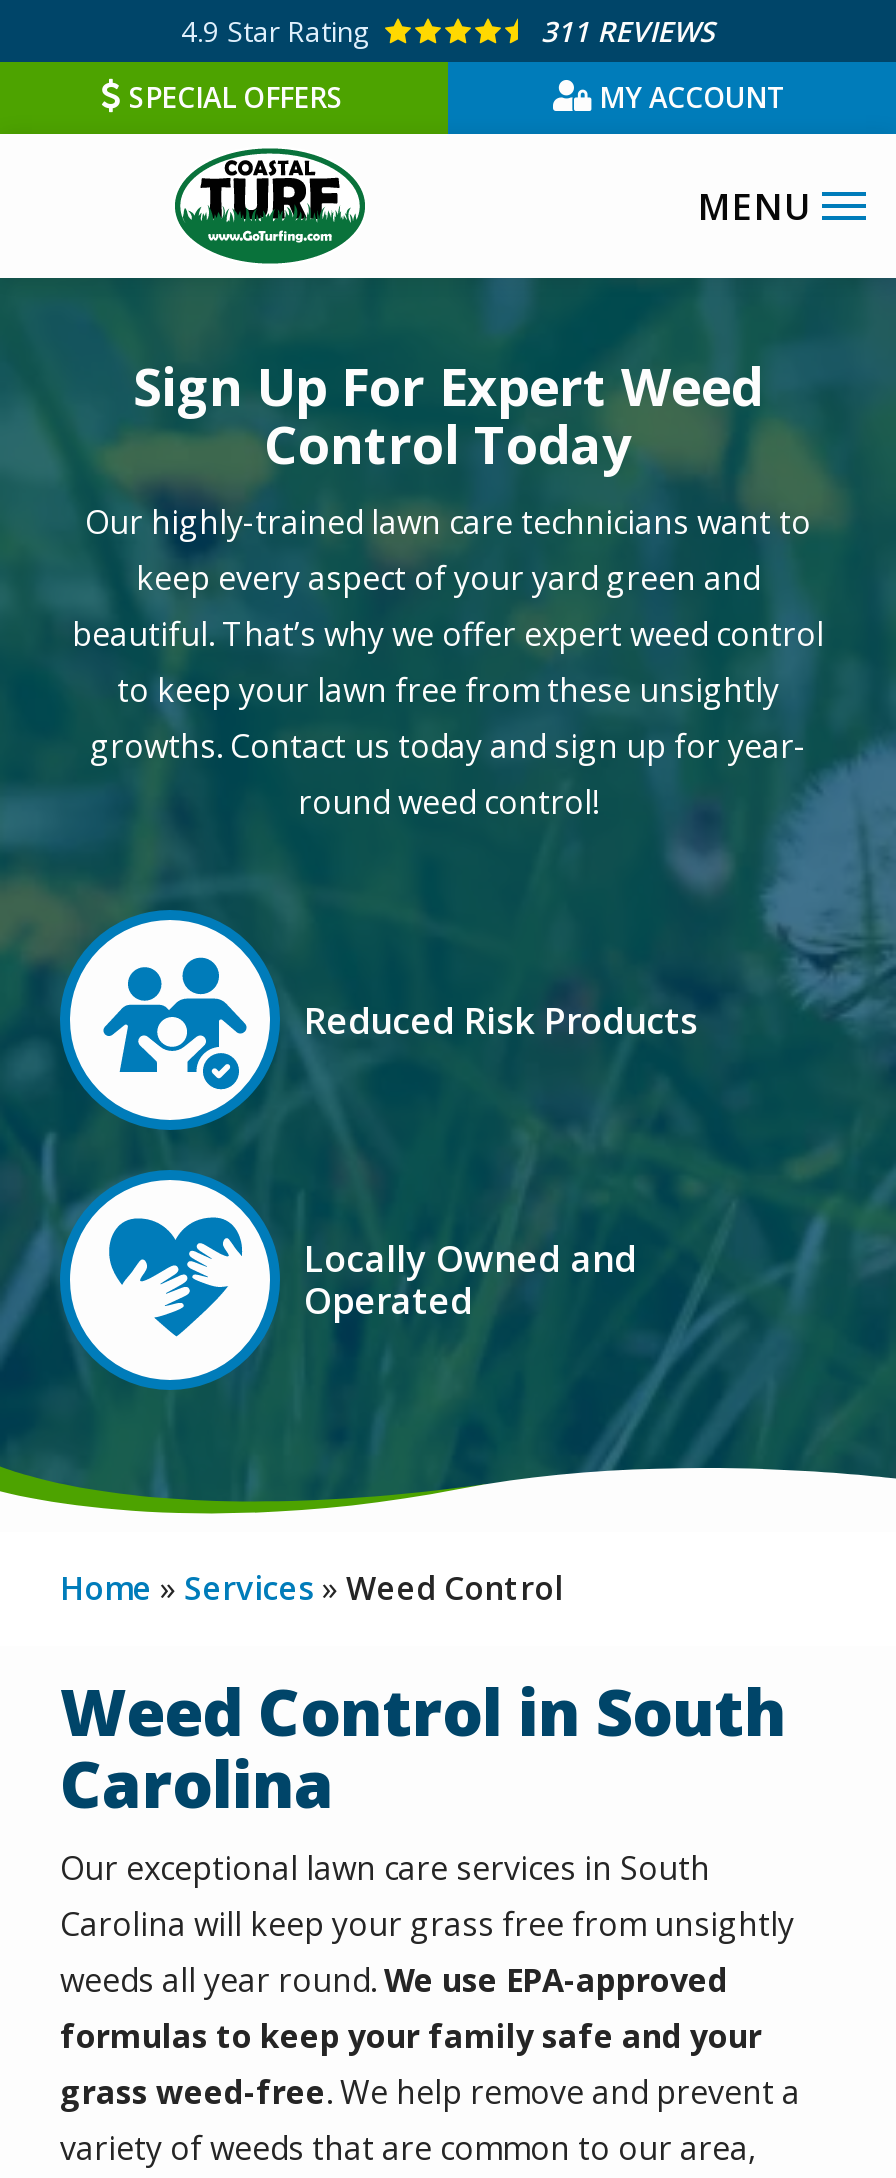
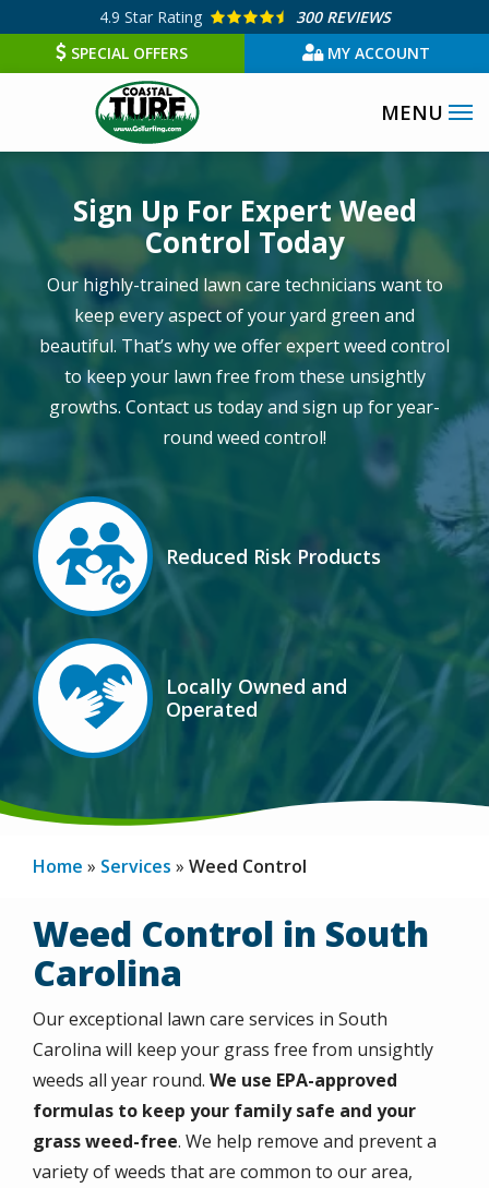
[541,12,715,50] 311 REVIEWS -> [295,7,390,27] 300 REVIEWS

